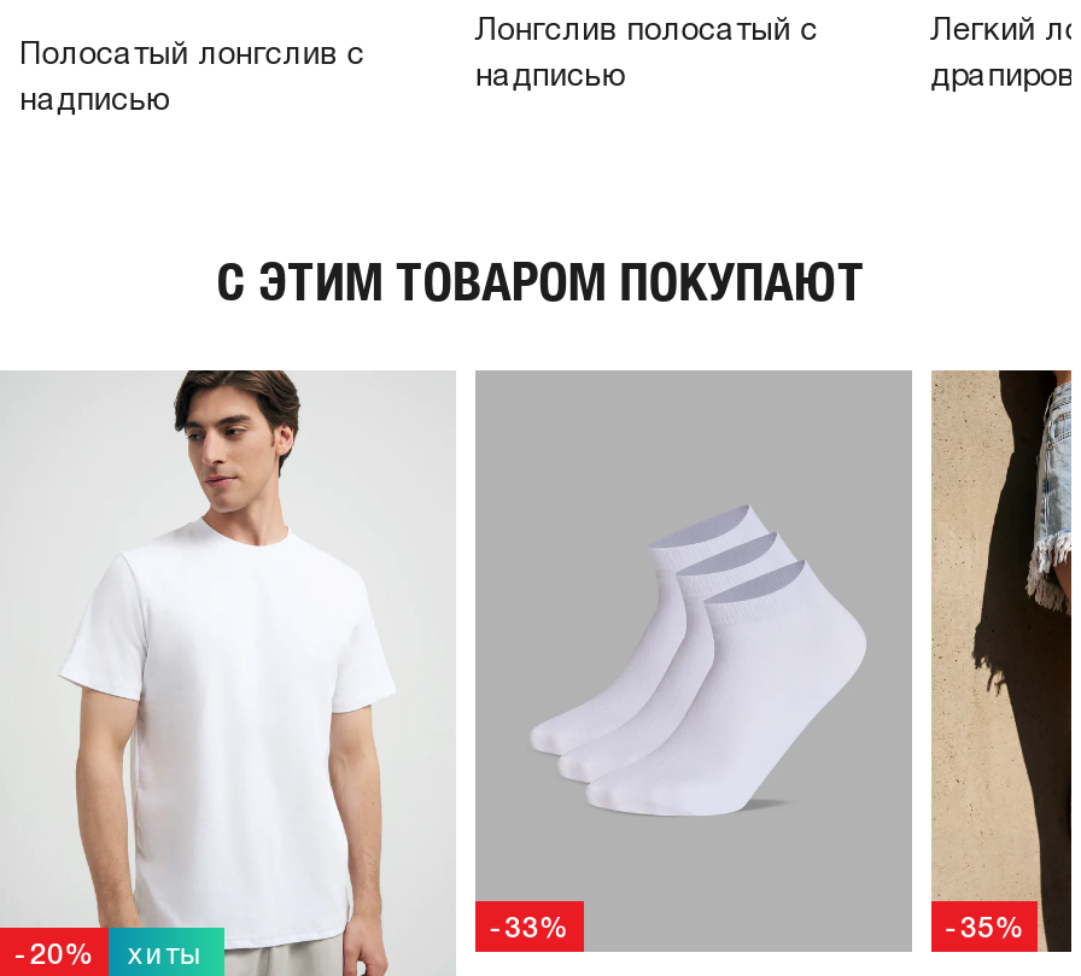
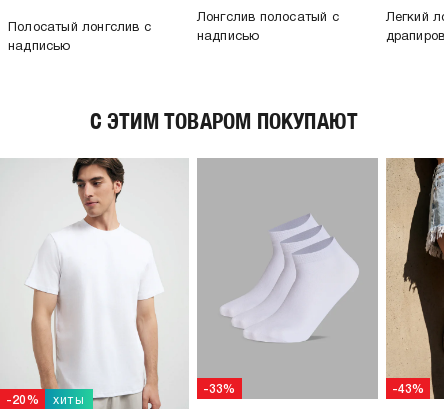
[945,917,1024,943] -35% -> [392,384,424,395] -43%

